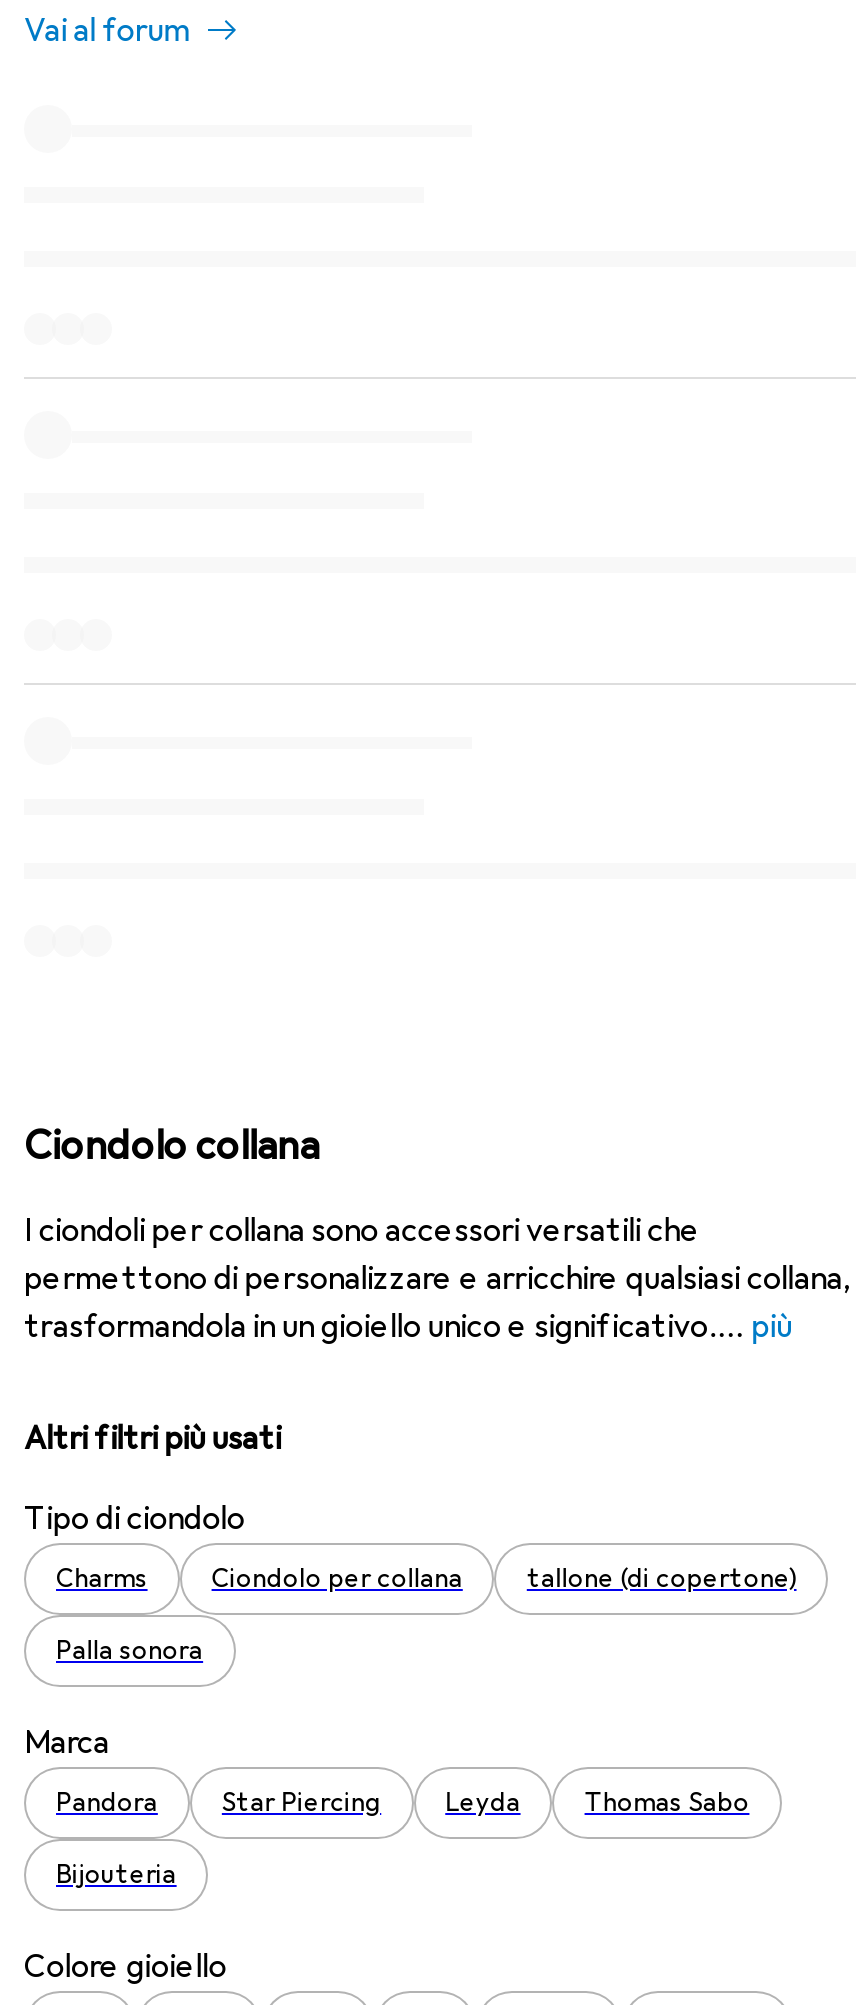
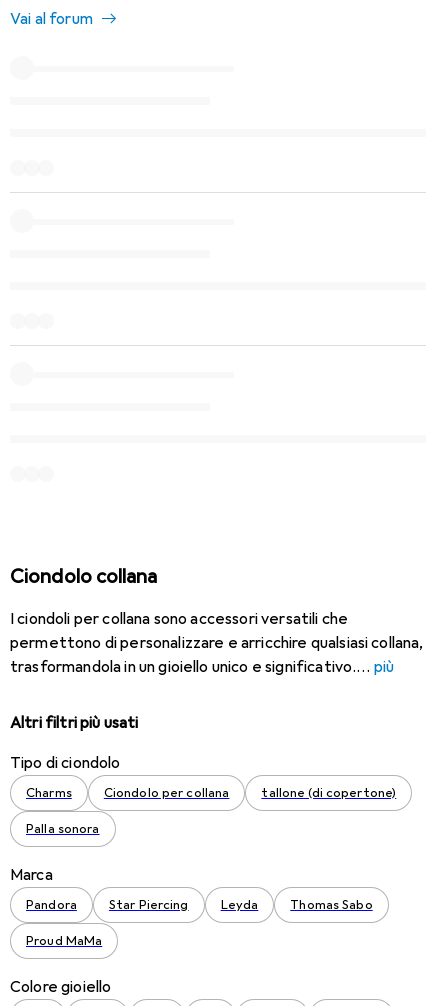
[56,1859,177,1891] Bijouteria -> [26,933,102,949] Proud MaMa

